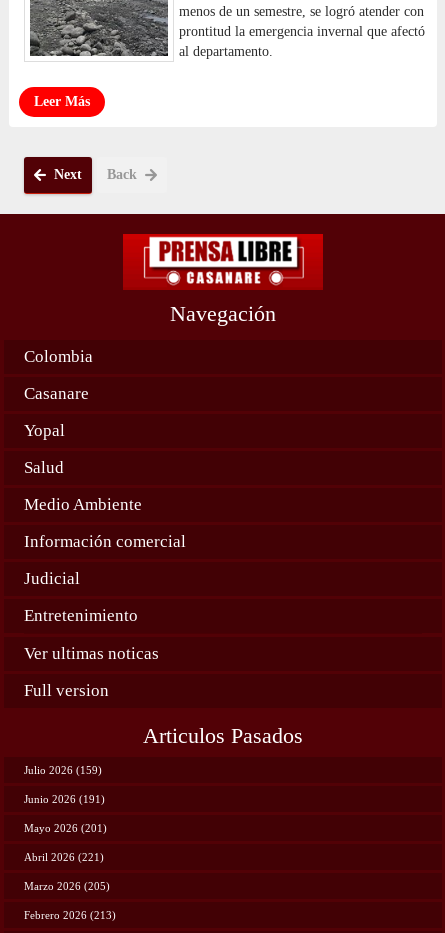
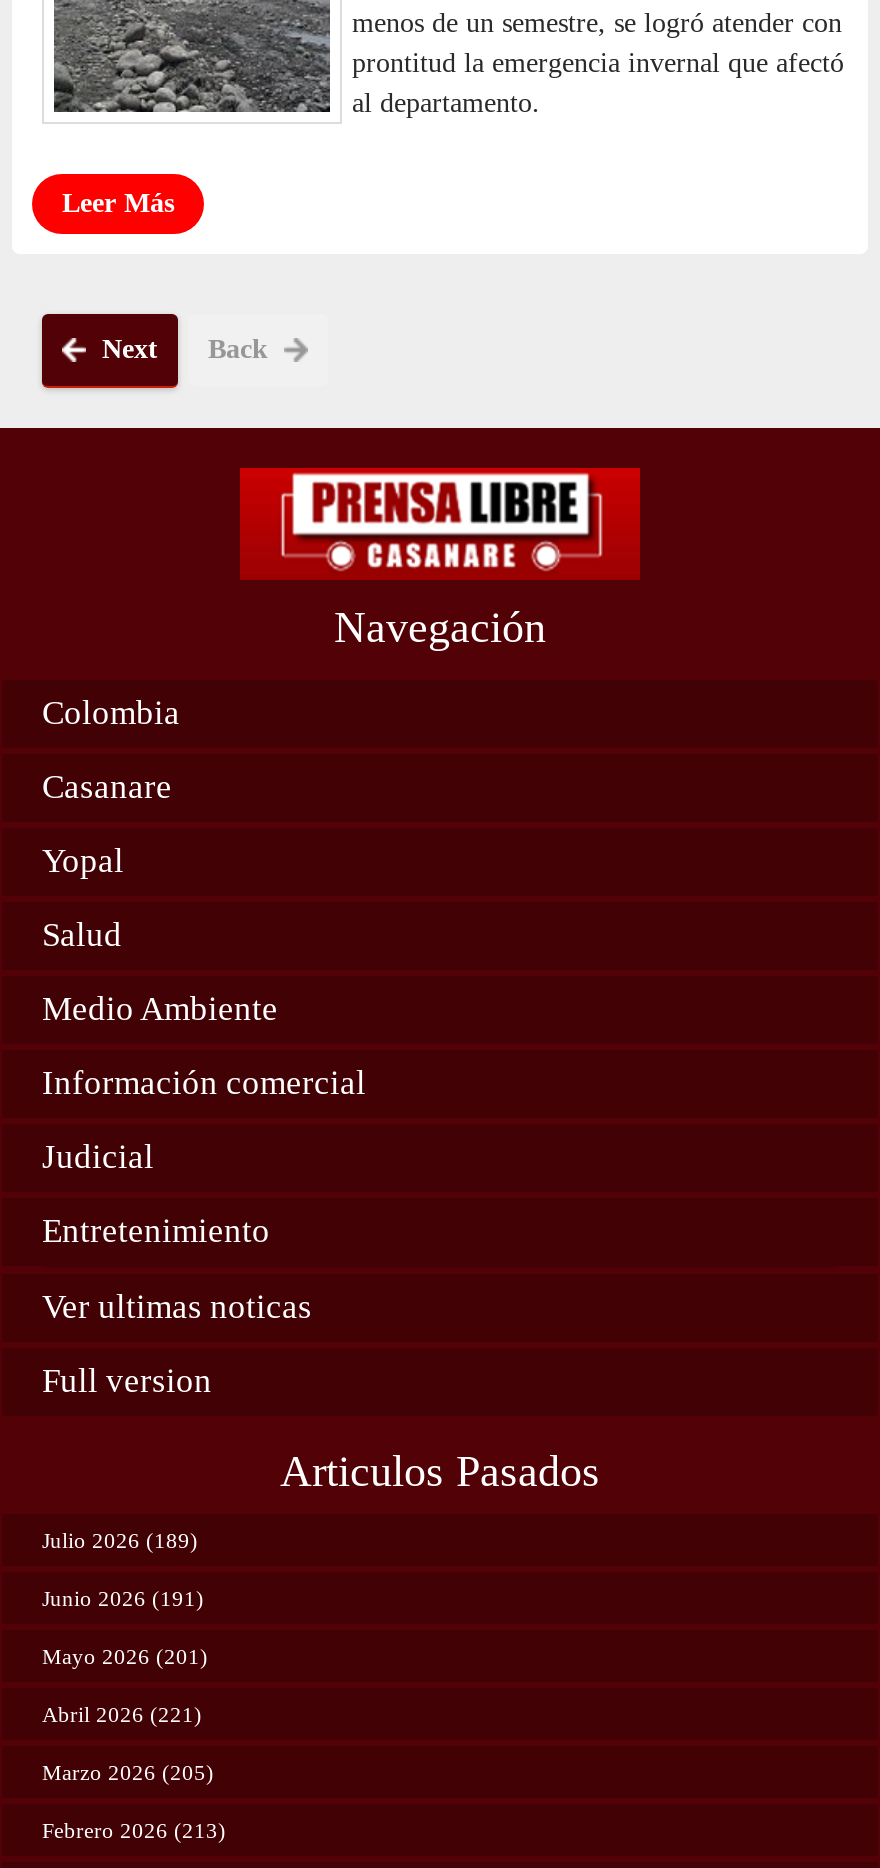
[24,763,102,775] Julio 2026 (159) -> [42,1527,198,1551] Julio 2026 (189)

